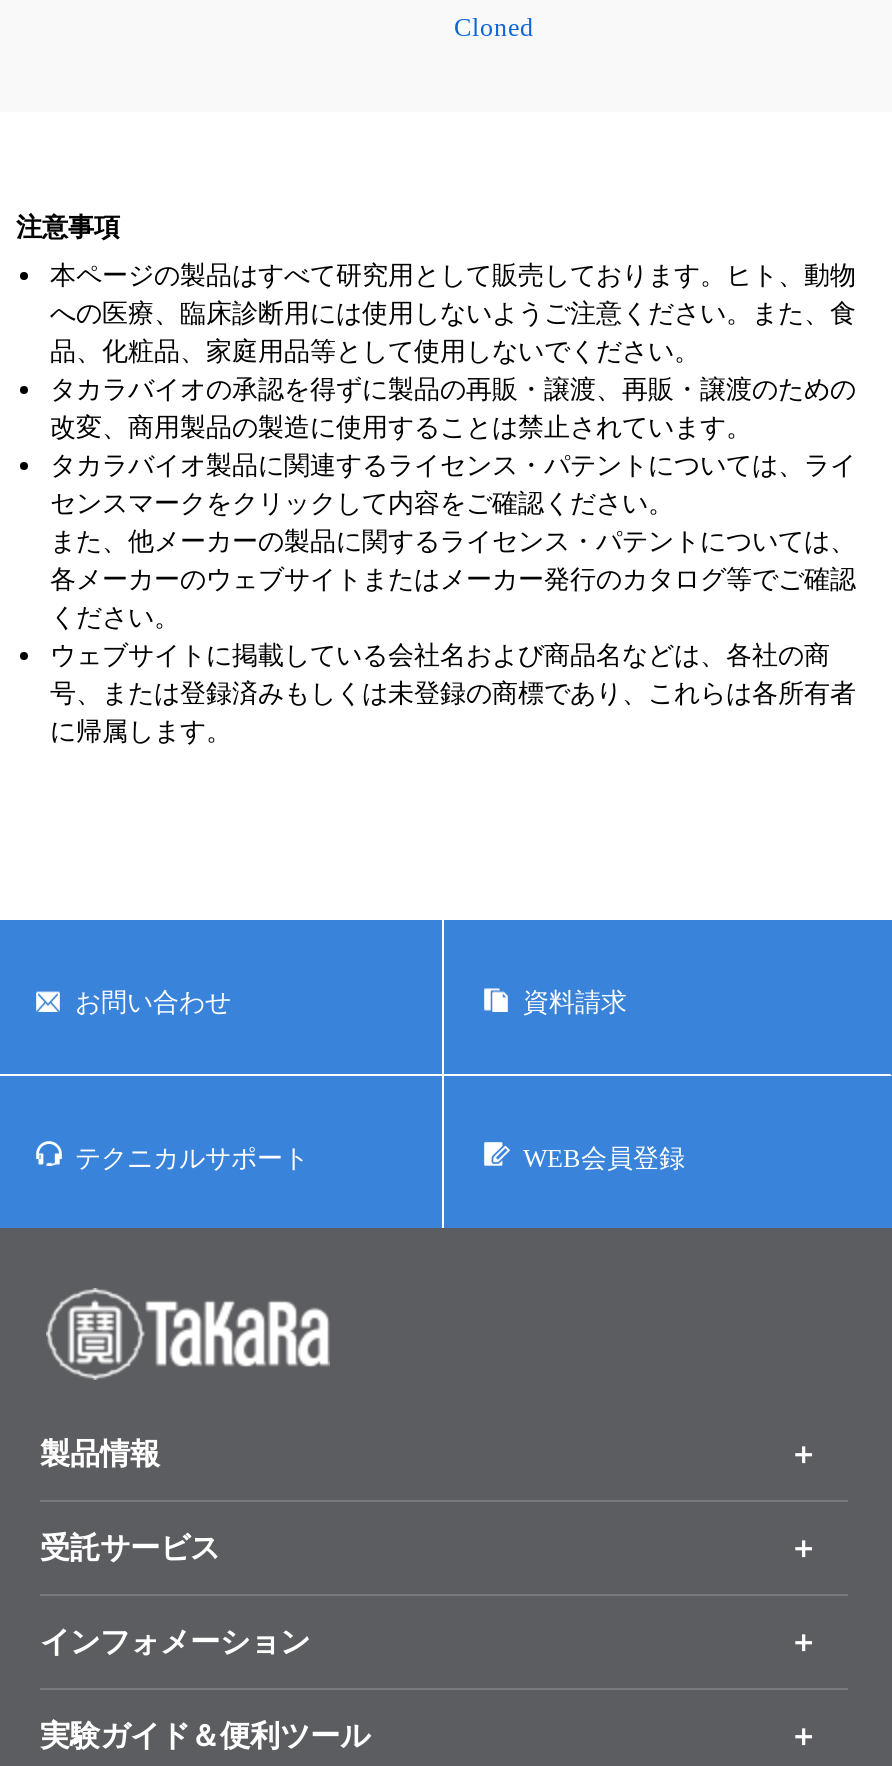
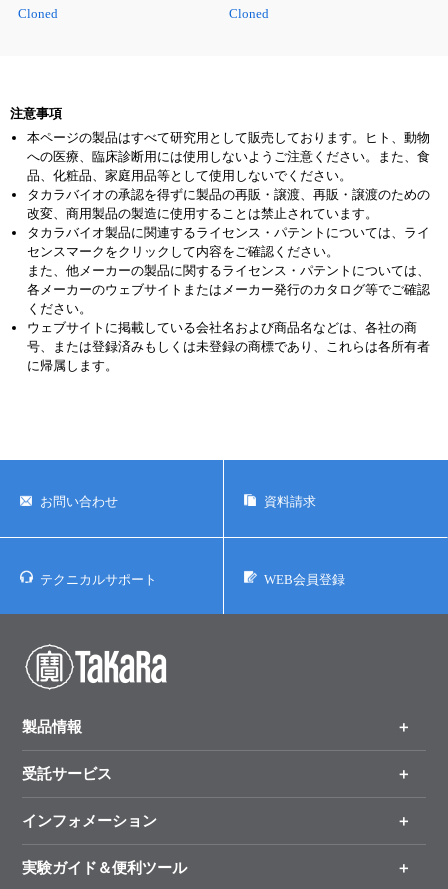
none -> [18,6,58,21] Cloned

